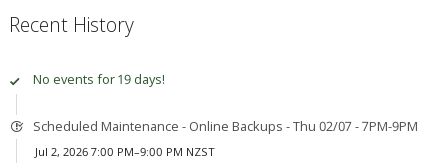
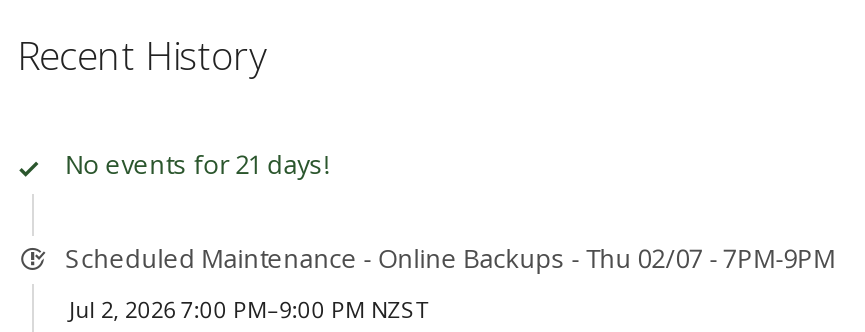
[33,70,165,88] No events for 19 days! -> [66,147,330,183] No events for 21 days!

